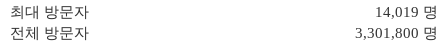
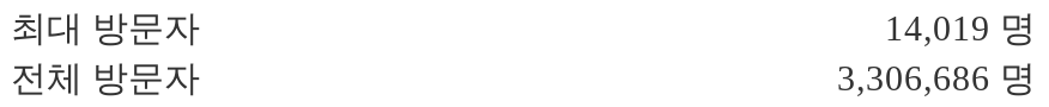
[355,25,438,41] 3,301,800 명 -> [837,60,1036,98] 3,306,686 명

